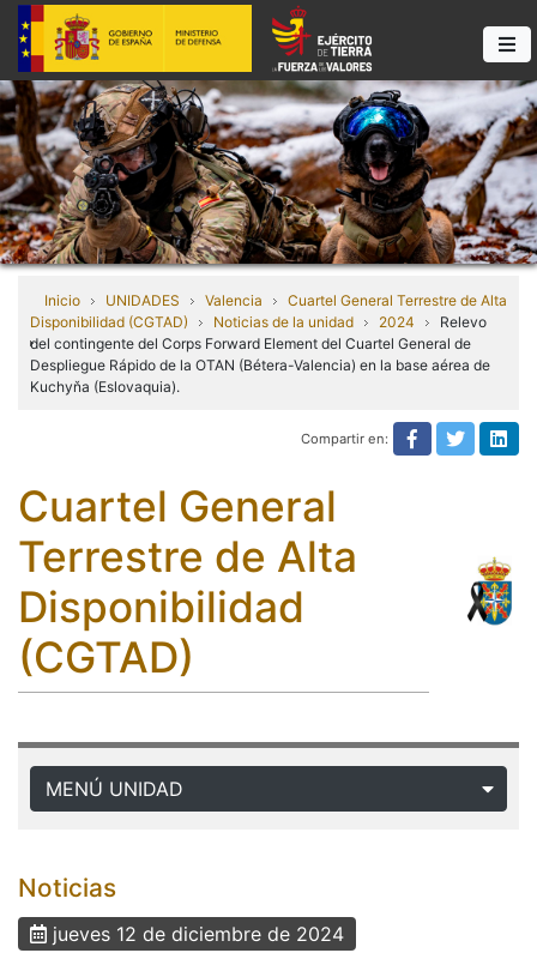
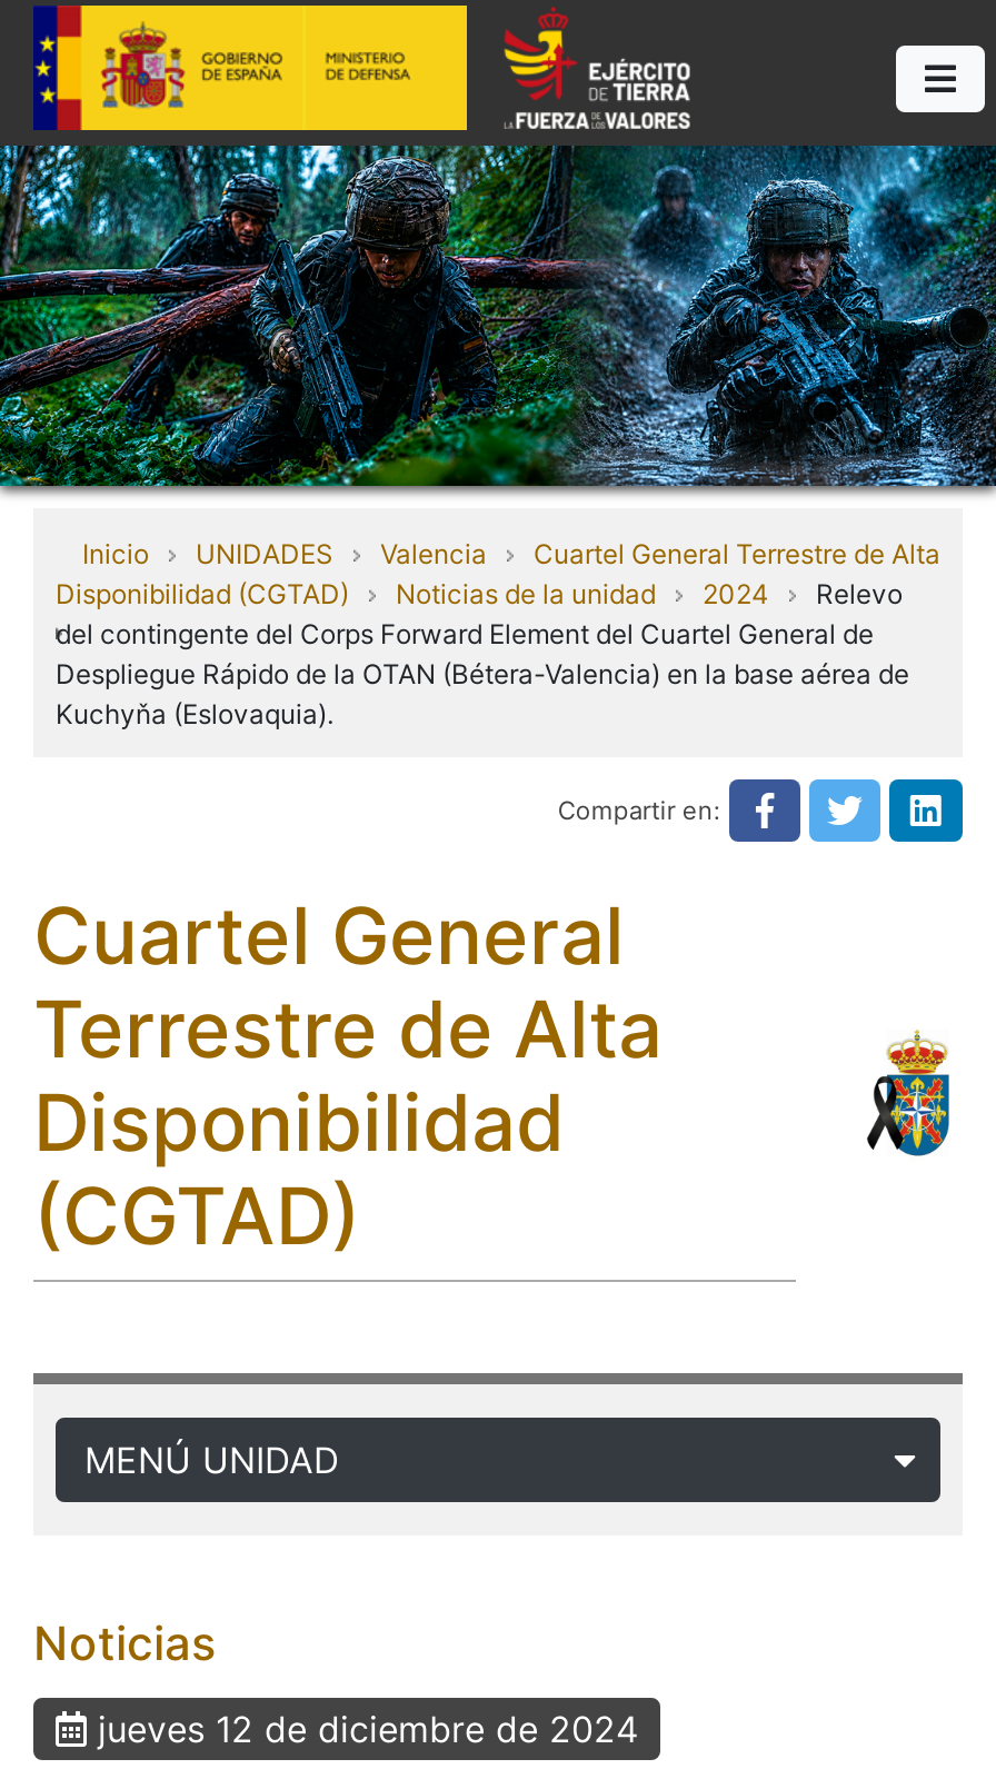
[4,79,533,265] [image] -> [7,143,989,488] [image]

